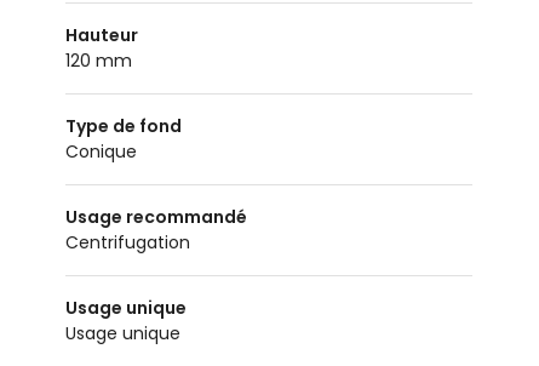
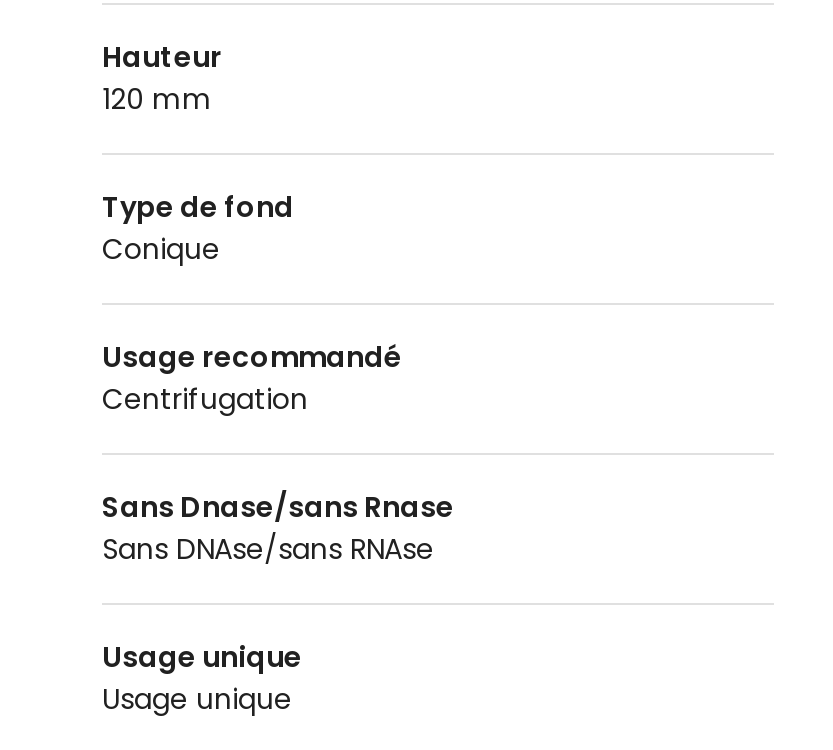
none -> [102,487,454,569] Sans Dnase/sans Rnase | sans DNAse/sans RNAse

